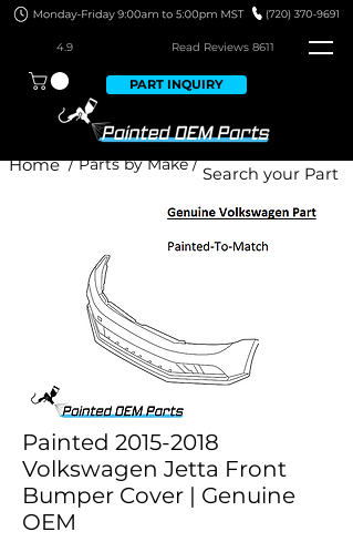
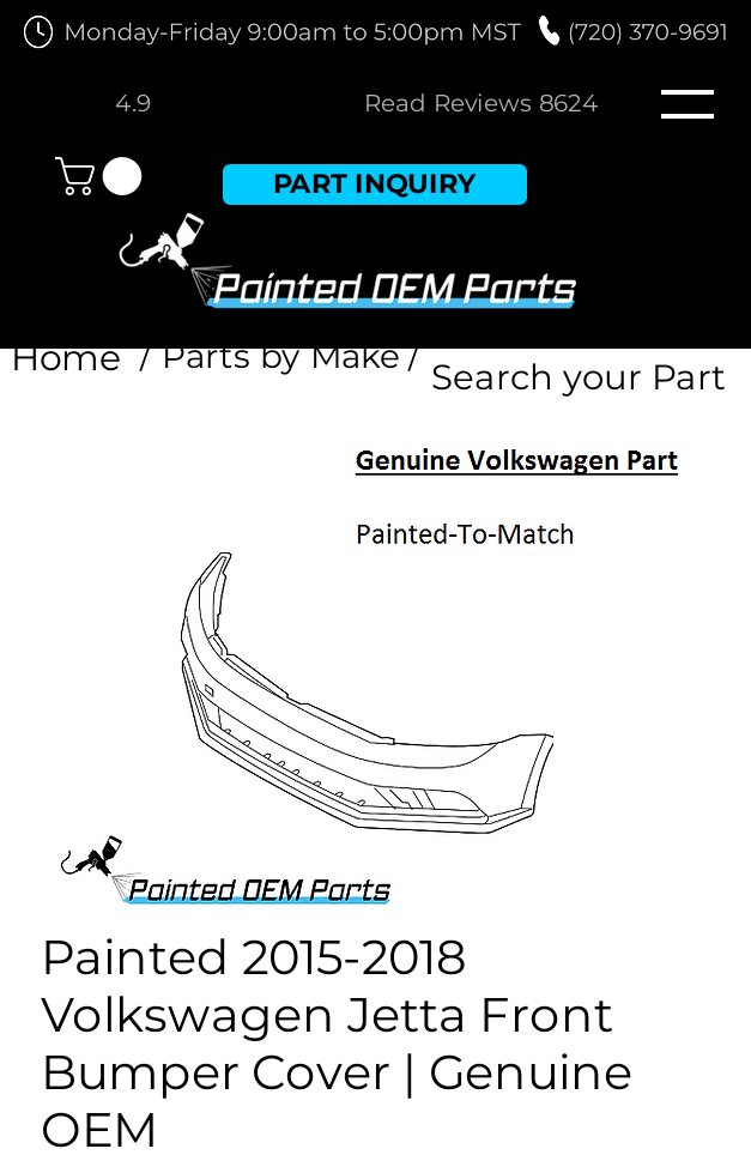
[171,40,281,54] Read Reviews 8611 -> [364,87,599,119] Read Reviews 8624

